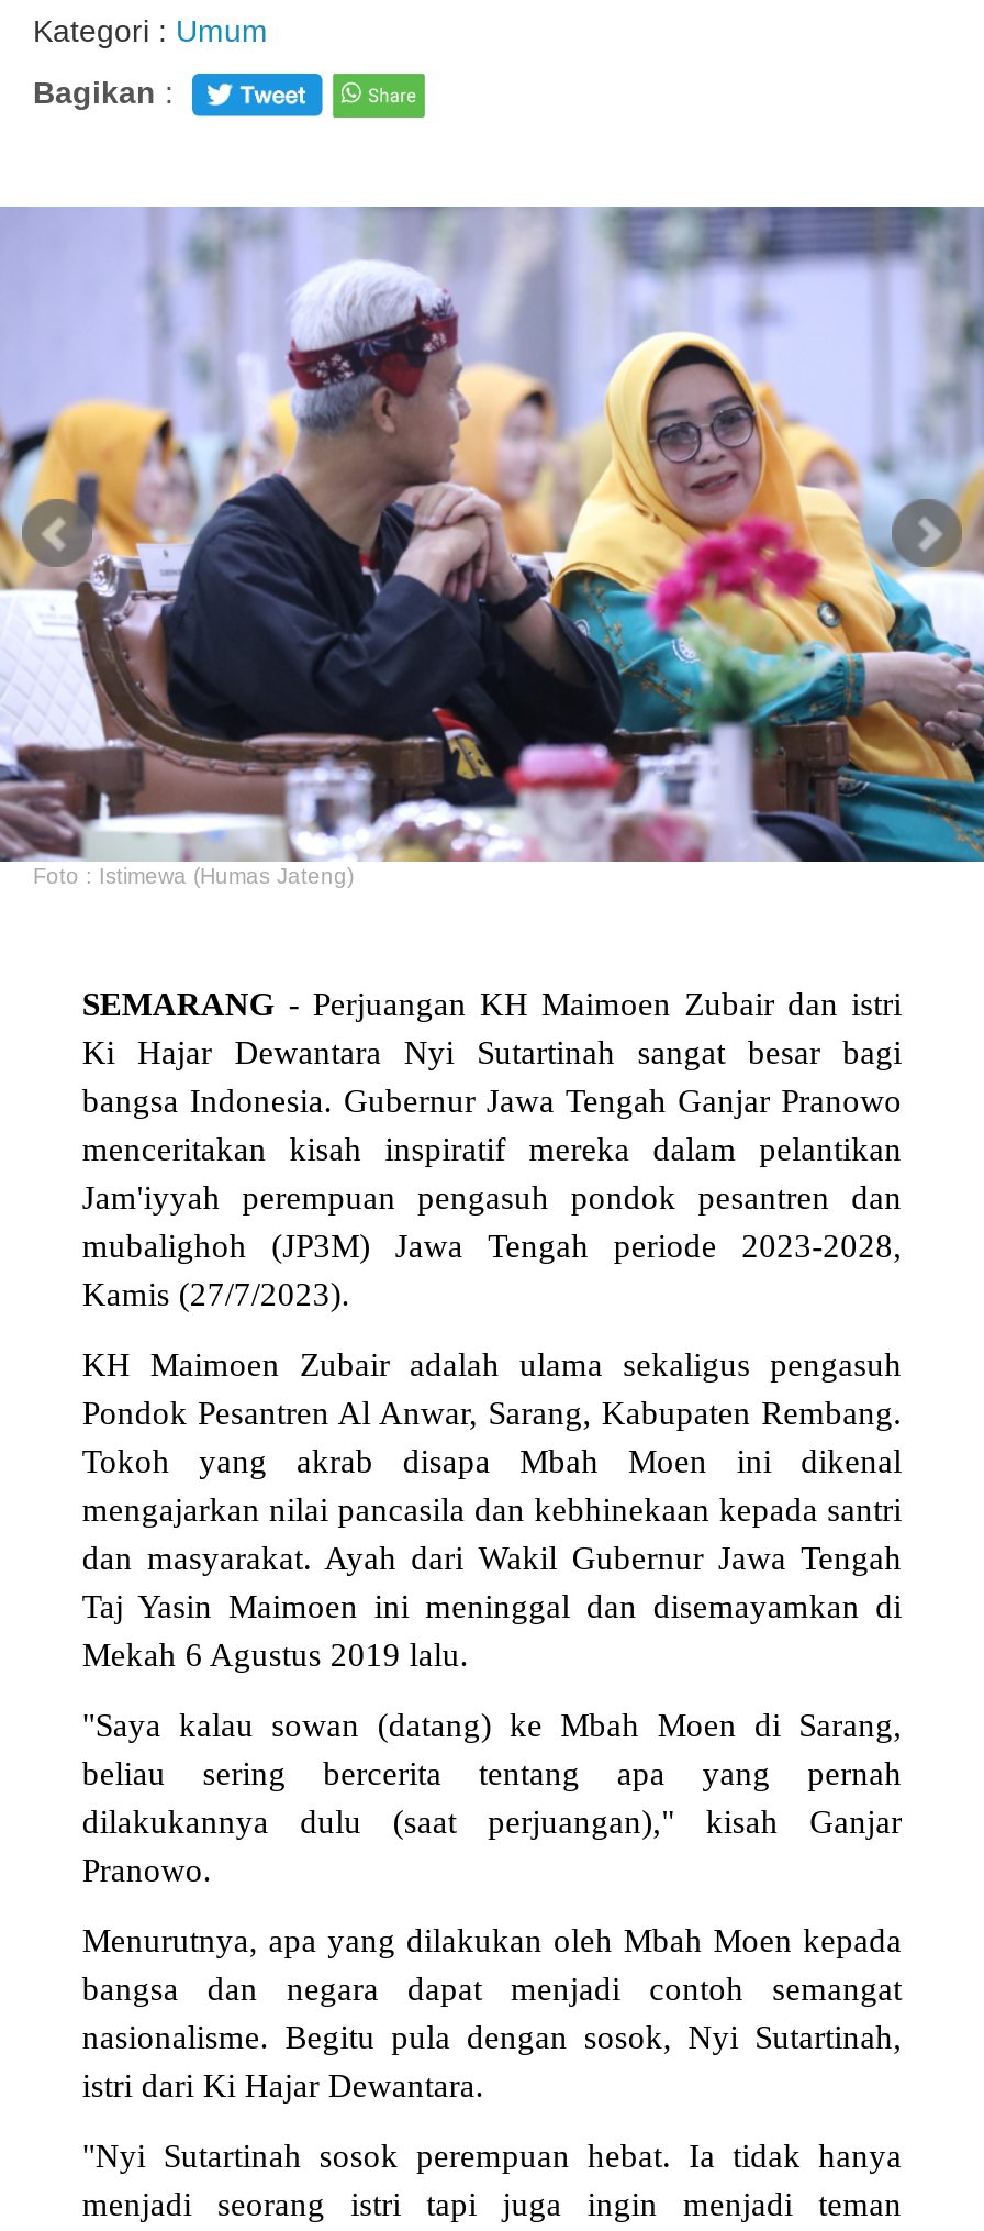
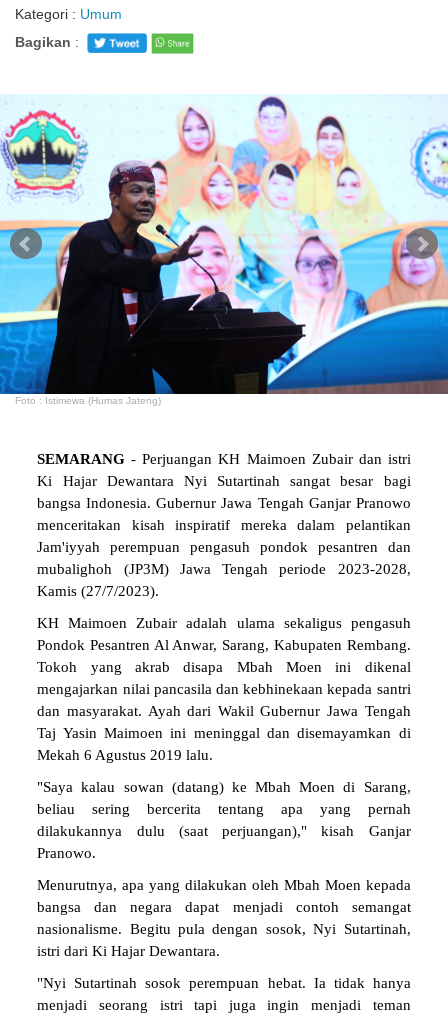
[7,204,977,864] [image] -> [3,96,445,395] [image]

